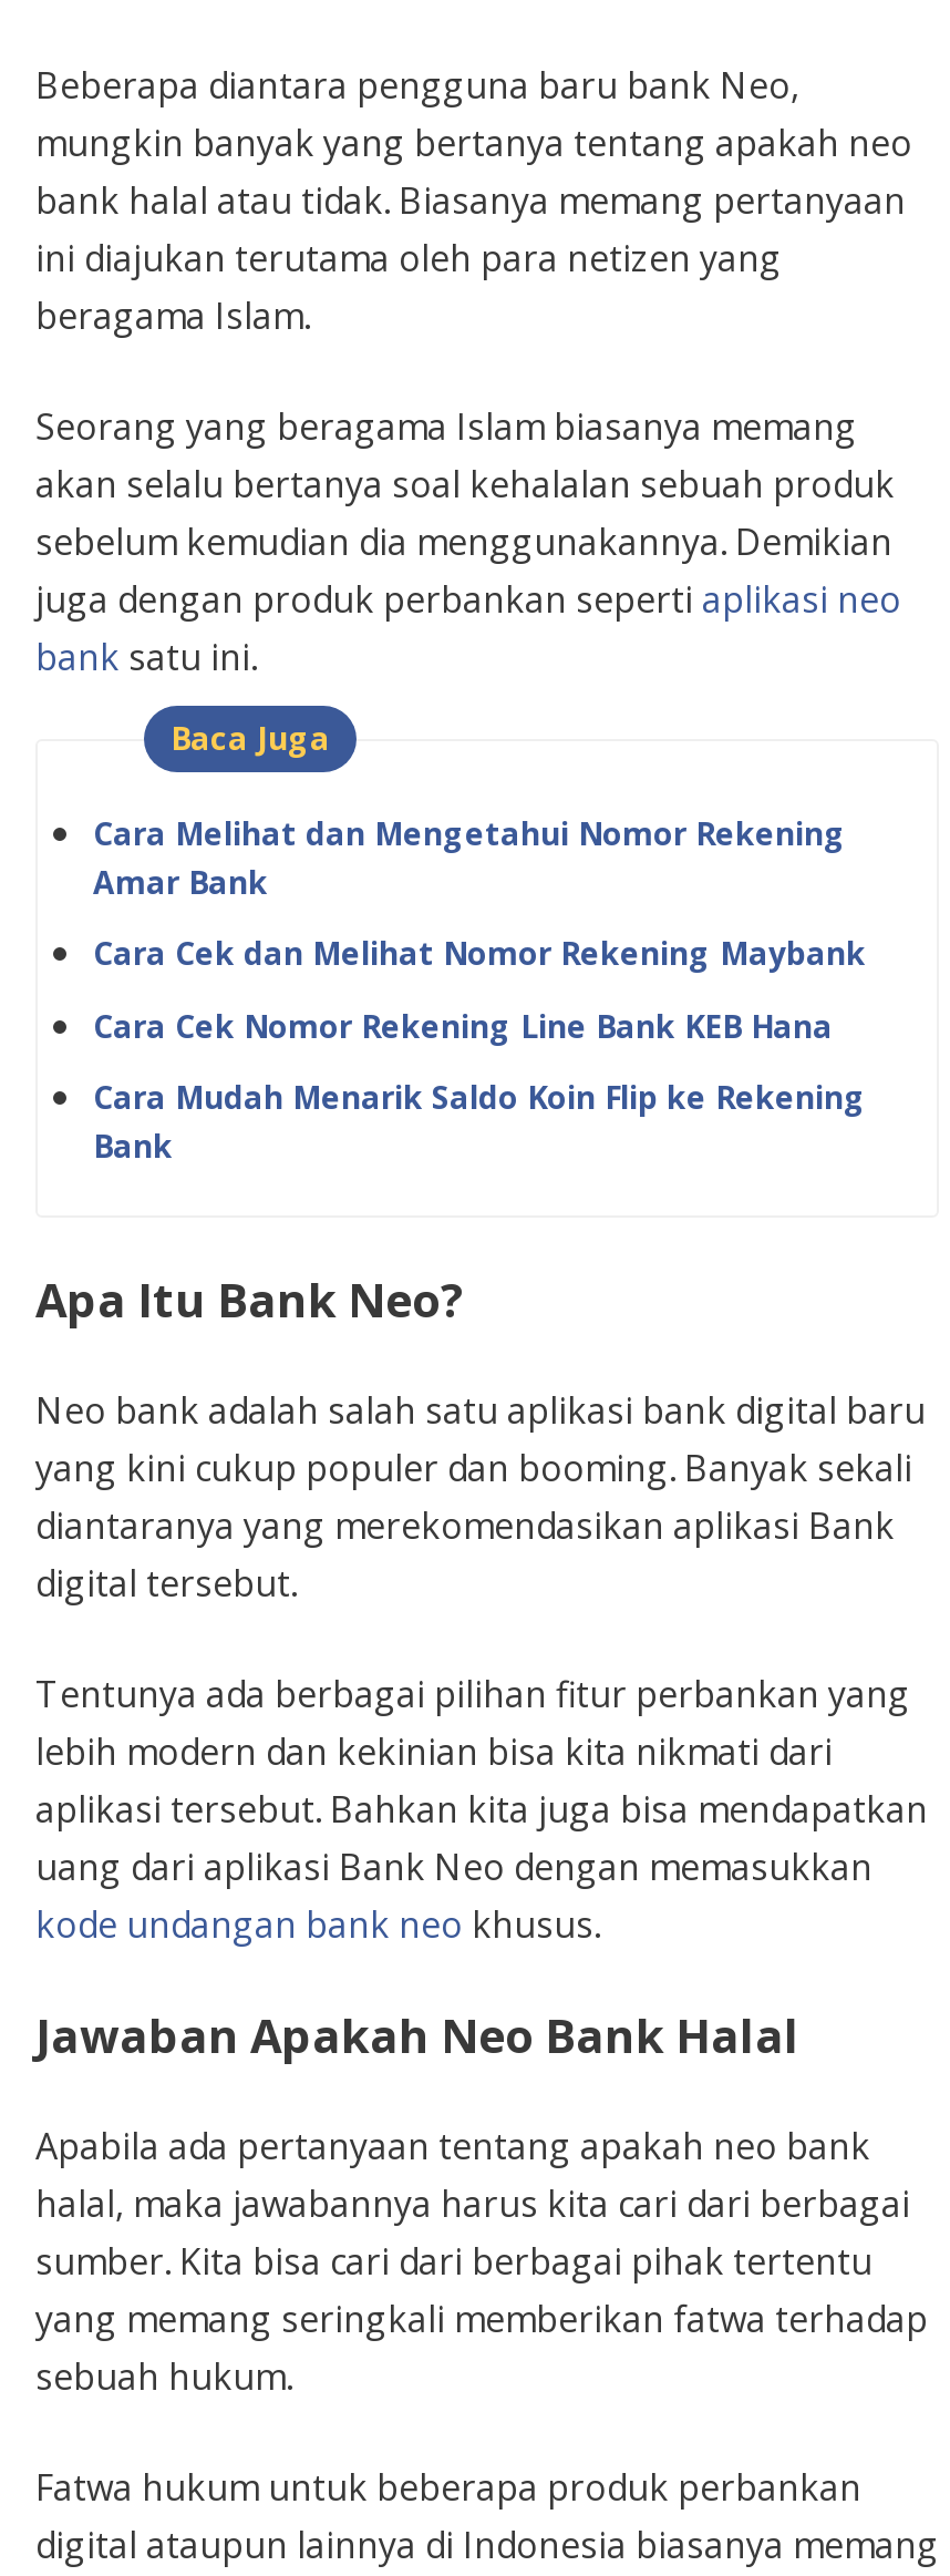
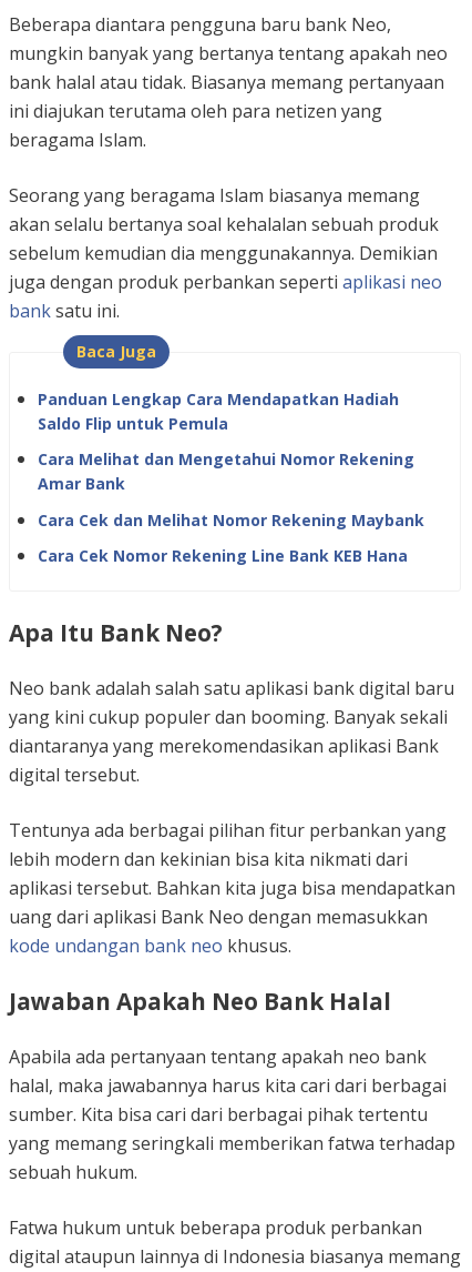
none -> [38,388,399,434] Panduan Lengkap Cara Mendapatkan Hadiah | Saldo Flip untuk Pemula
moved [93,811,866,1047] -> [38,449,424,567]: Cara Melihat dan Mengetahui Nomor Rekening | Amar Bank | Cara Cek dan Melihat Nomor Rekening Maybank | Cara Cek Nomor Rekening Line Bank KEB Hana
[93,1077,866,1168] Cara Mudah Menarik Saldo Koin Flip ke Rekening | Bank -> none

